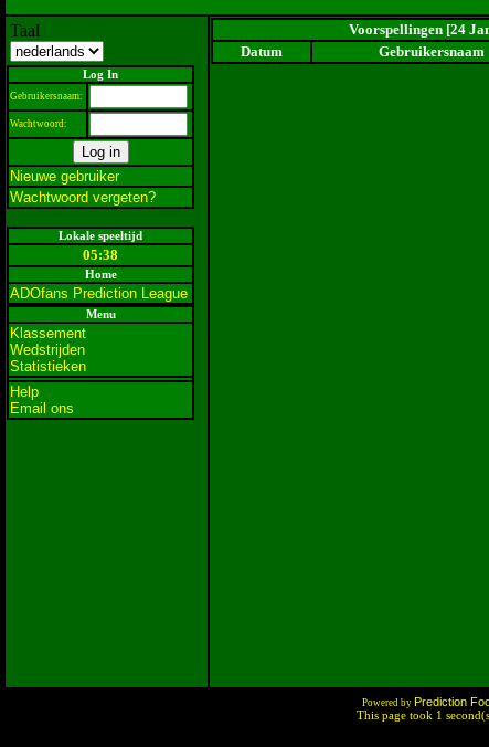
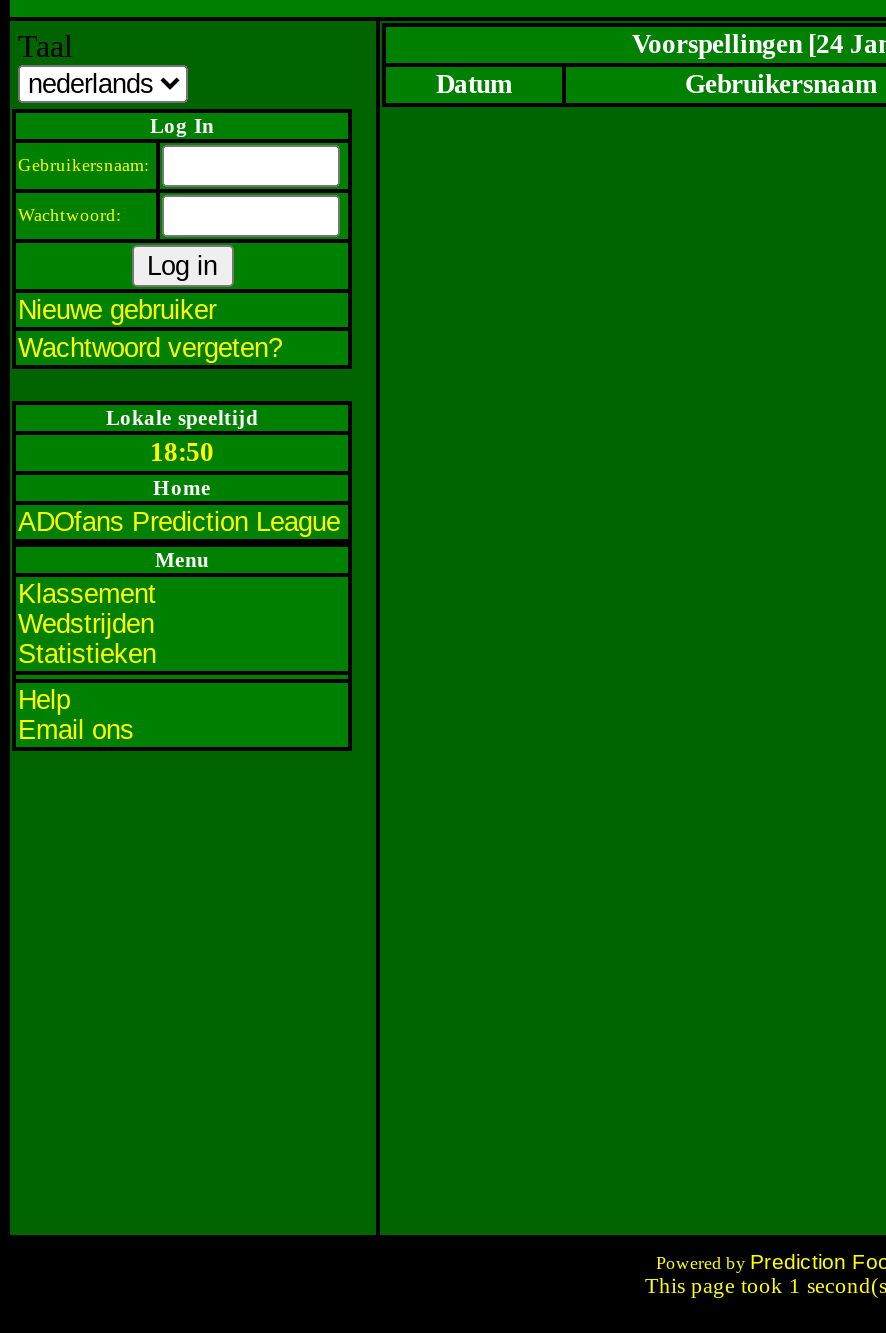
[83,246,118,263] 05:38 -> [150,437,214,467] 18:50

